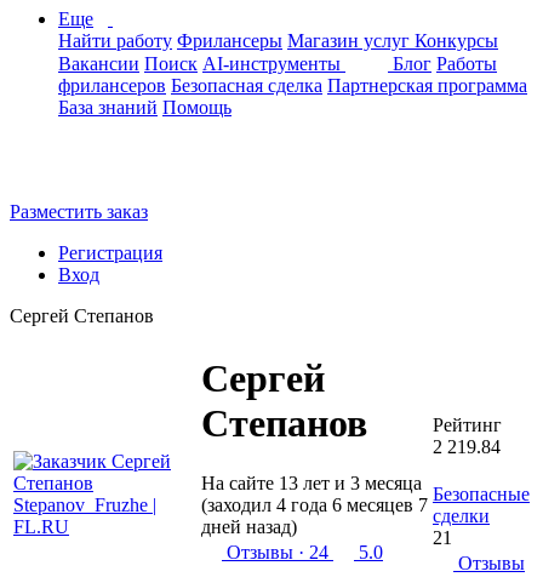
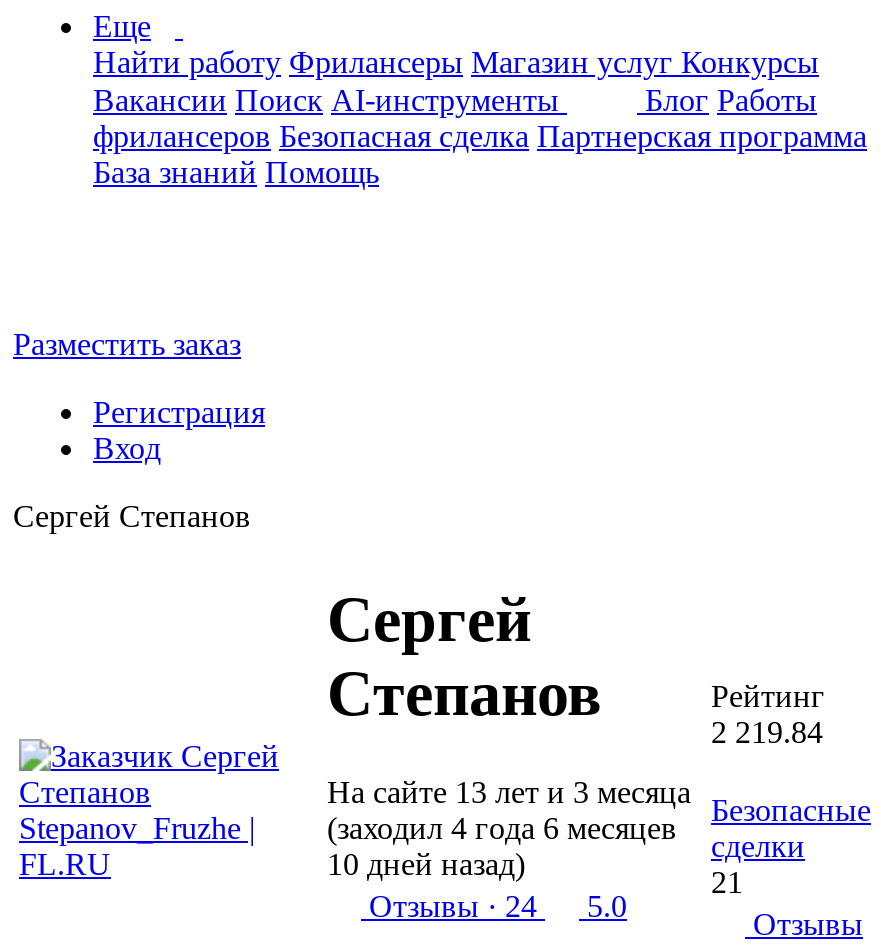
[201,494,428,537] (заходил 4 года 6 месяцев 7 | дней назад) -> [327,811,677,881] (заходил 4 года 6 месяцев | 10 дней назад)

